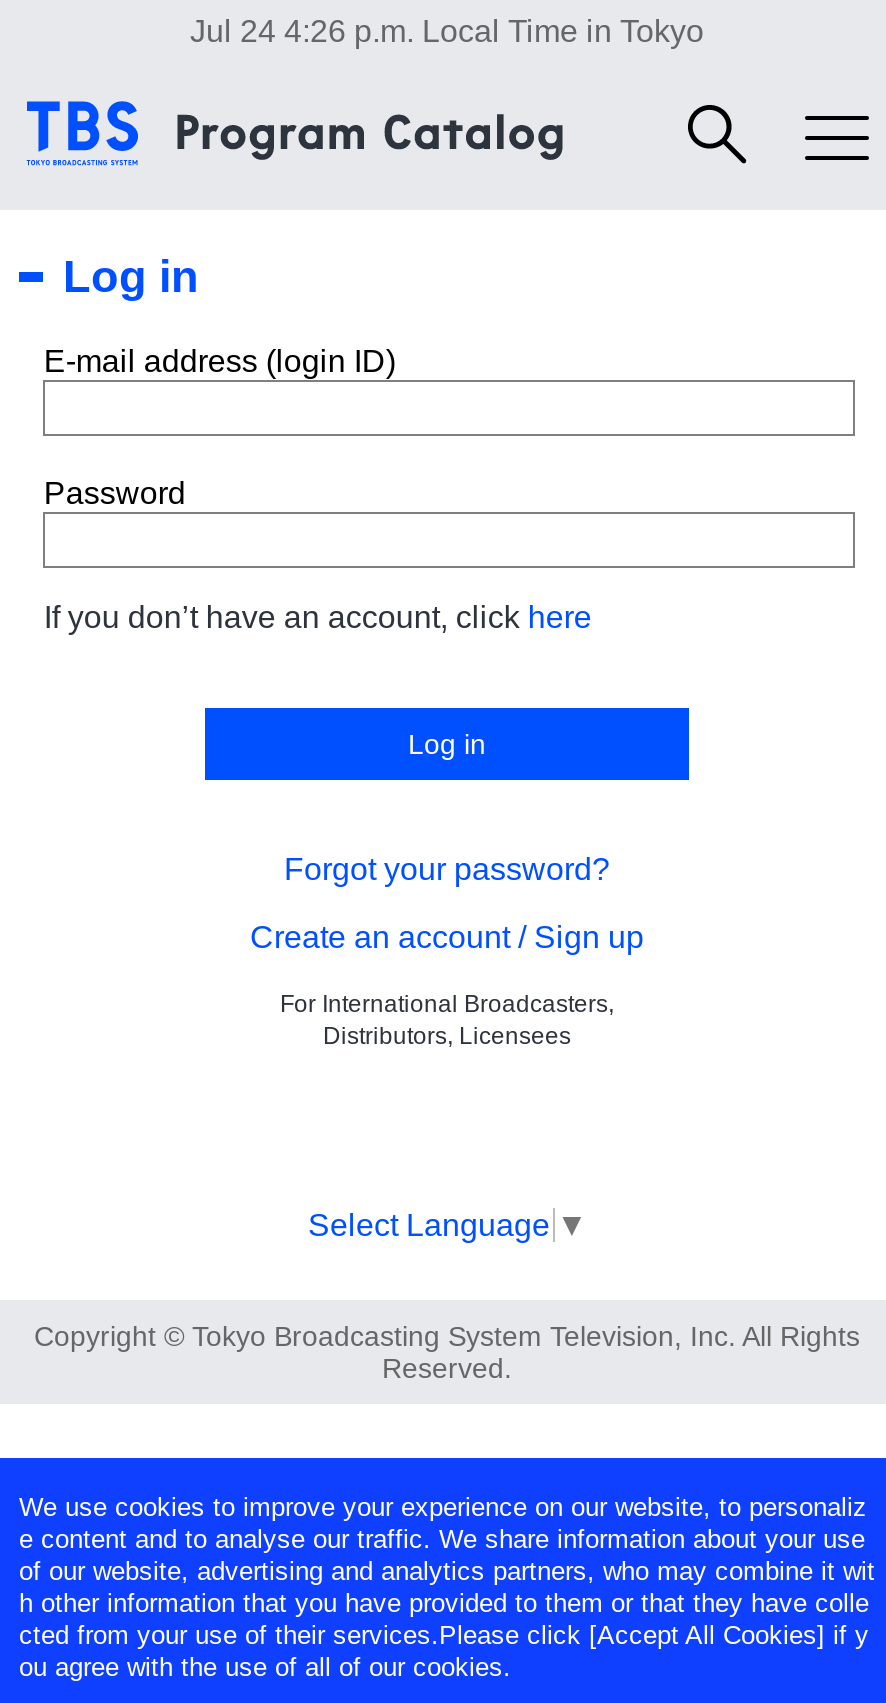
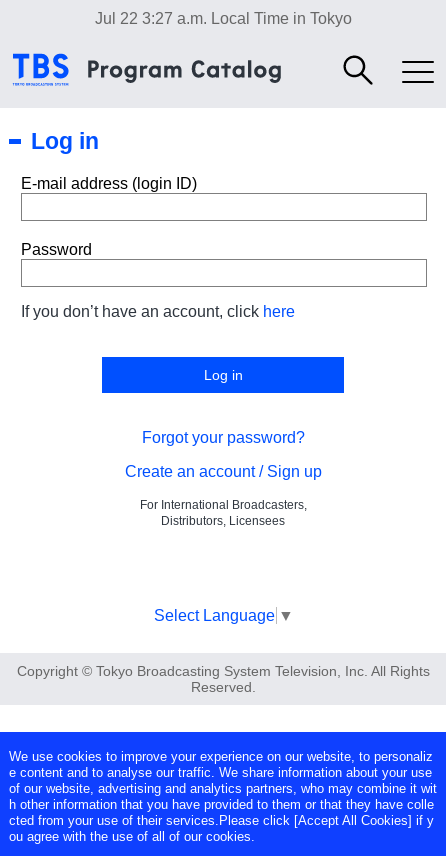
[190,14,704,48] Jul 24 4:26 p.m. Local Time in Tokyo -> [94,10,351,27] Jul 22 3:27 a.m. Local Time in Tokyo

